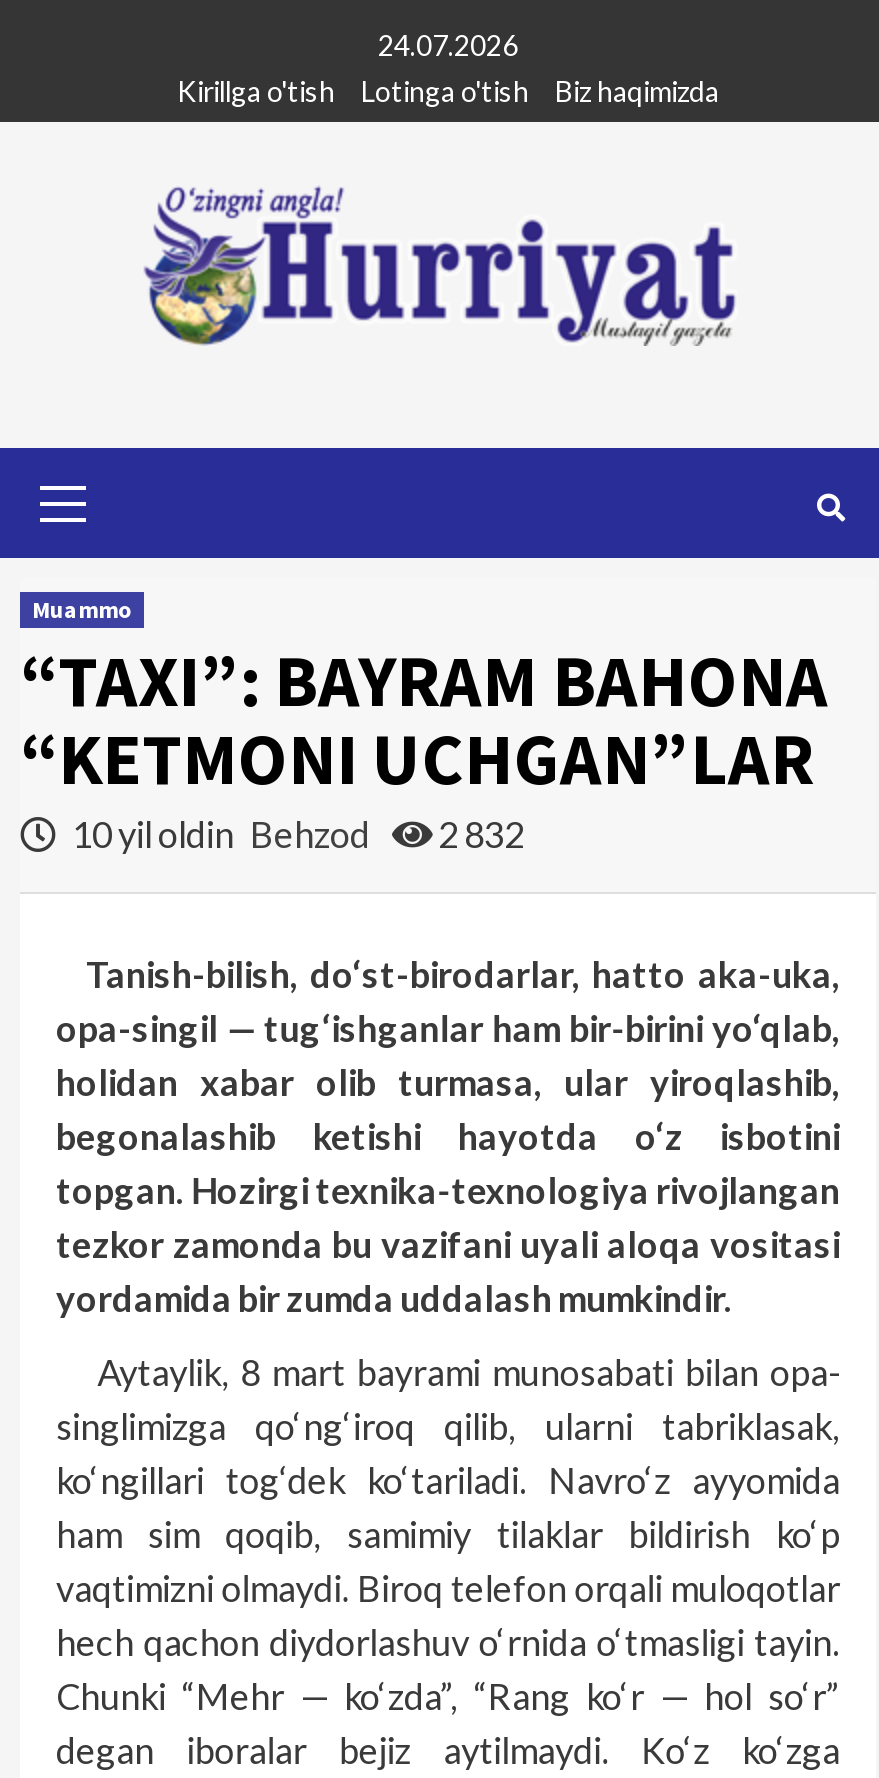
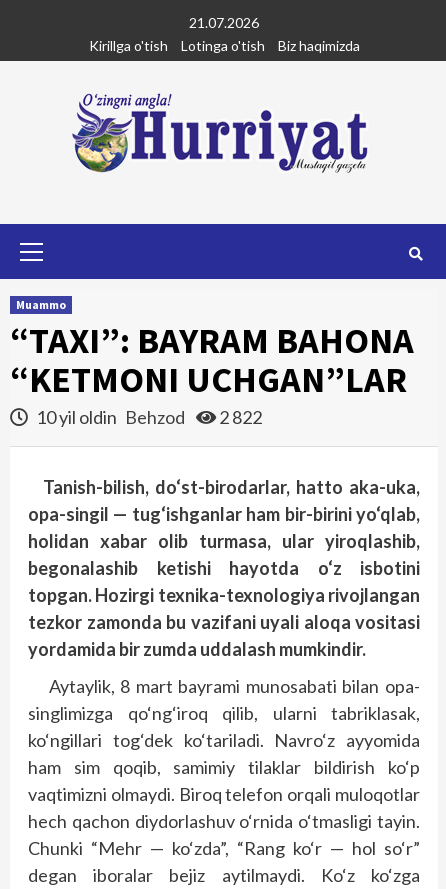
[378,28,518,62] 24.07.2026 -> [189,14,259,31] 21.07.2026
[66,812,524,856] 10 yil oldin Behzod 2 832 -> [33,406,262,428] 10 yil oldin Behzod 2 822

